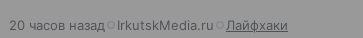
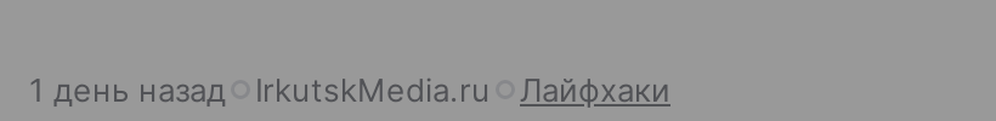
[9,17,288,33] 20 часов назад IrkutskMedia.ru Лайфхаки -> [29,70,670,109] 1 день назад IrkutskMedia.ru Лайфхаки

